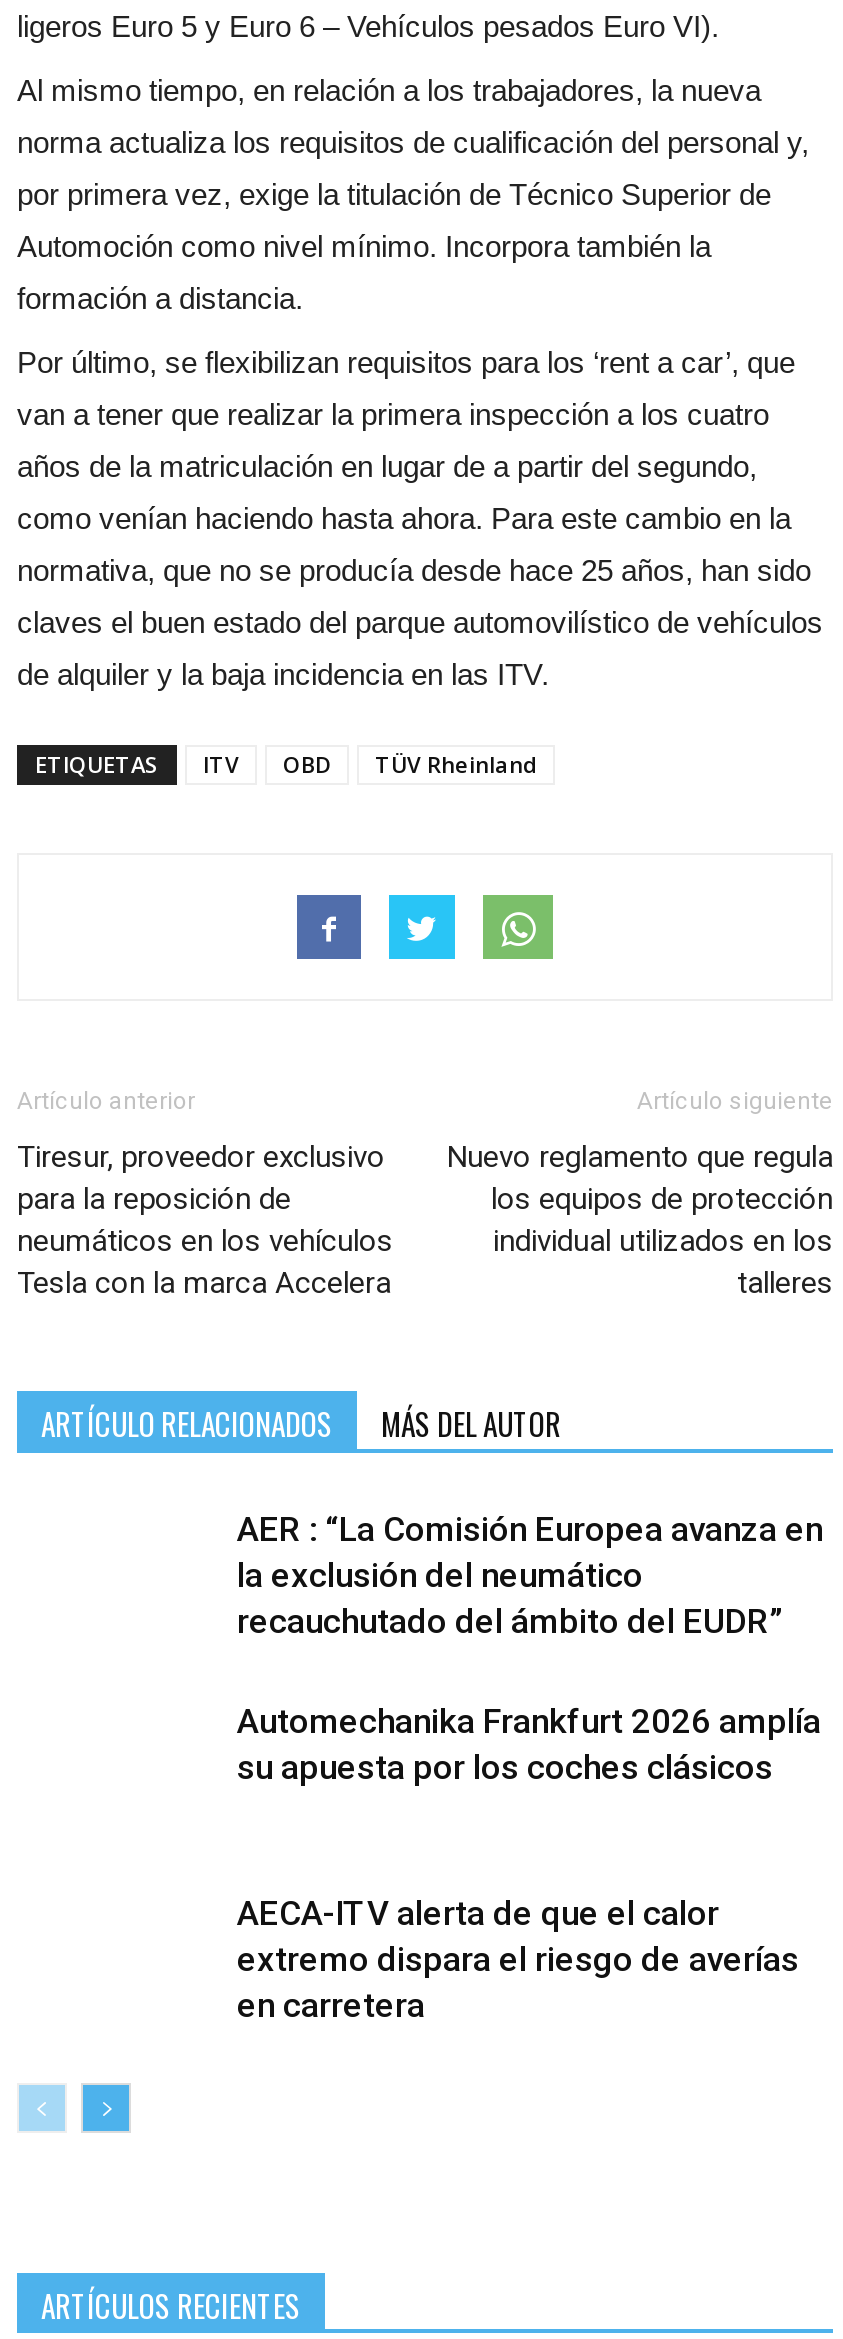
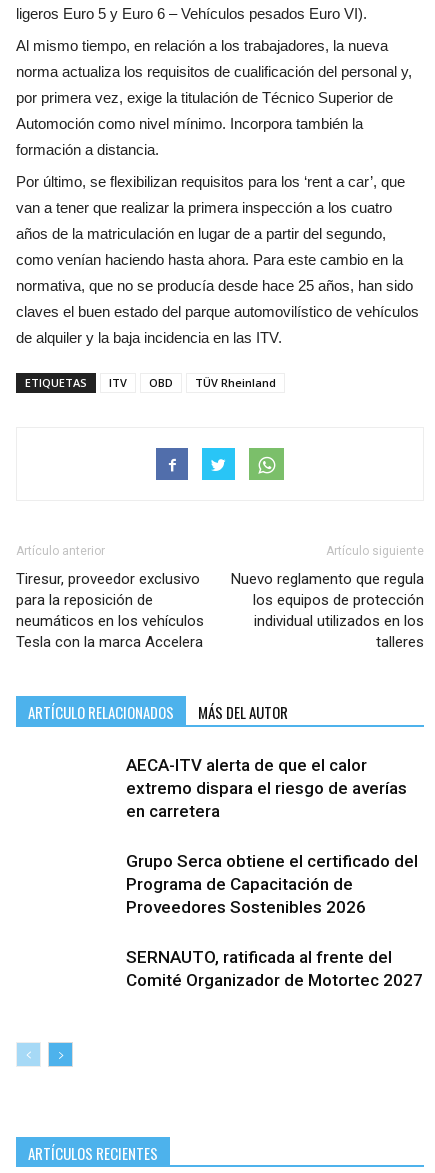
[237,1509,823,1787] AER : “La Comisión Europea avanza en | la exclusión del neumático | recauchutado del ámbito del EUDR” | Automechanika Frankfurt 2026 amplía | su apuesta por los coches clásicos -> none
moved [237,1893,799,2025] -> [126,755,407,821]: AECA-ITV alerta de que el calor | extremo dispara el riesgo de averías | en carretera
none -> [126,851,423,990] Grupo Serca obtiene el certificado del | Programa de Capacitación de | Proveedores Sostenibles 2026 | SERNAUTO, ratificada al frente del | Comité Organizador de Motortec 2027

